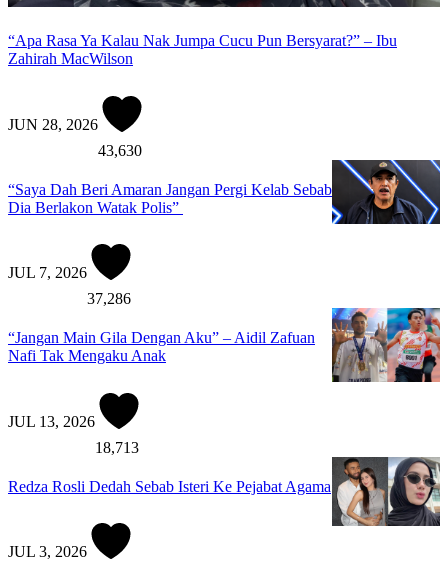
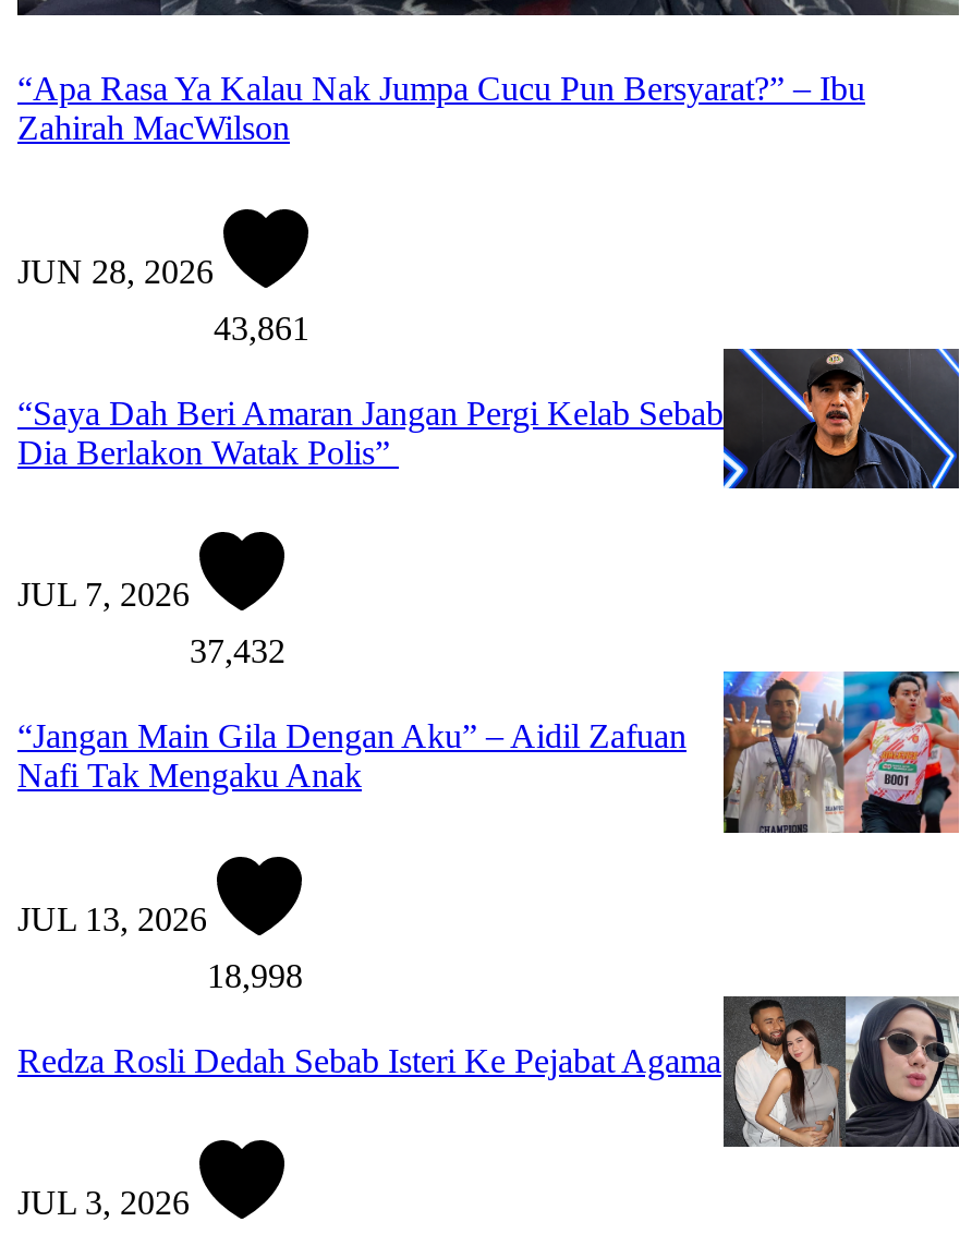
[98,142,142,159] 43,630 -> [214,309,309,346] 43,861
[87,290,131,307] 37,286 -> [190,632,285,670] 37,432
[95,439,139,456] 18,713 -> [207,956,303,994] 18,998

